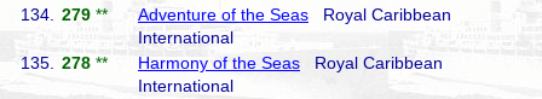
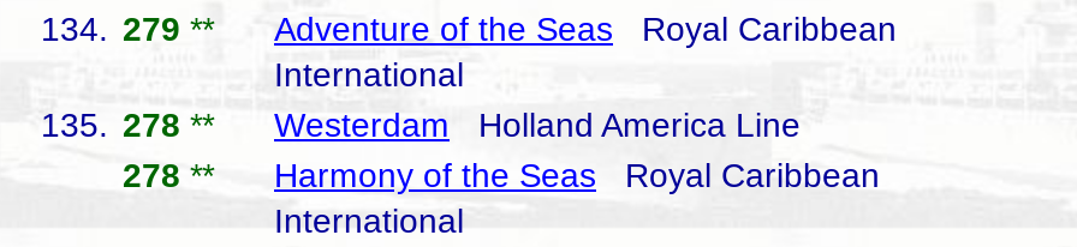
none -> [123,106,801,194] Westerdam Holland America Line | 278 **

